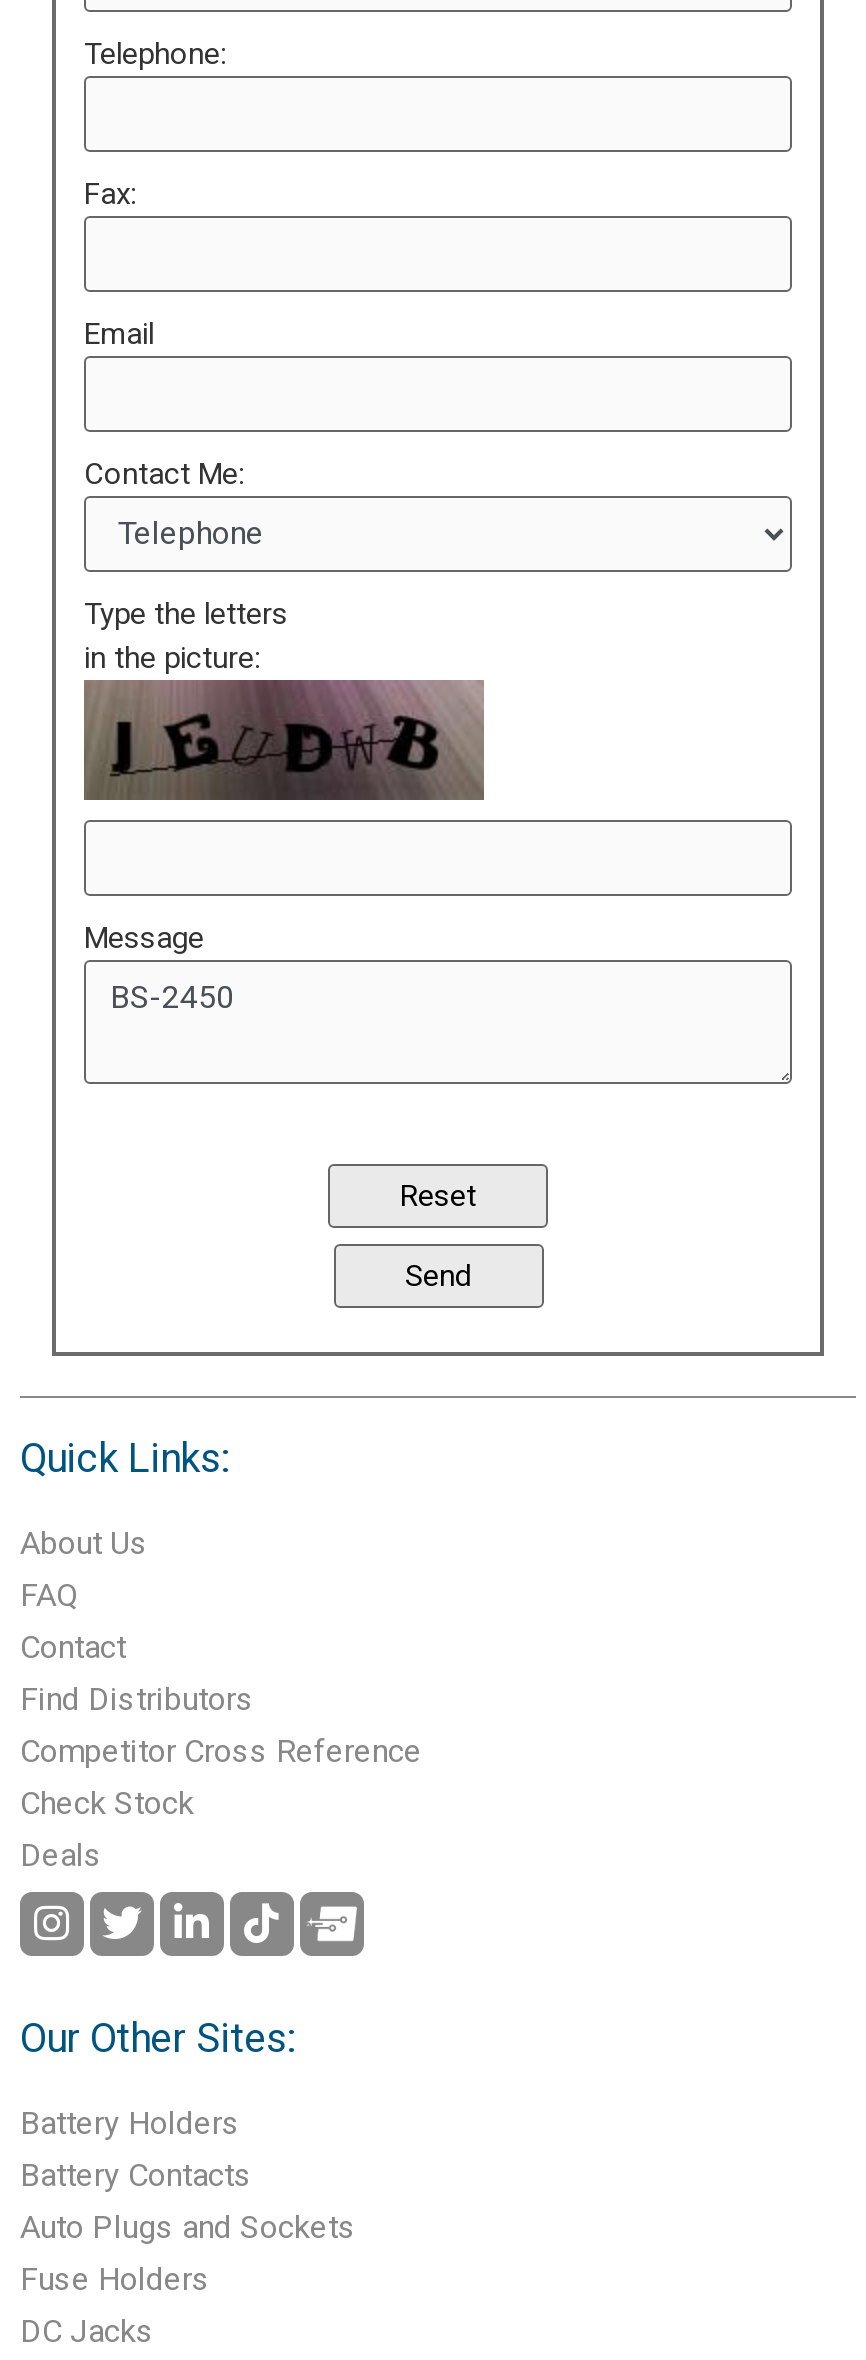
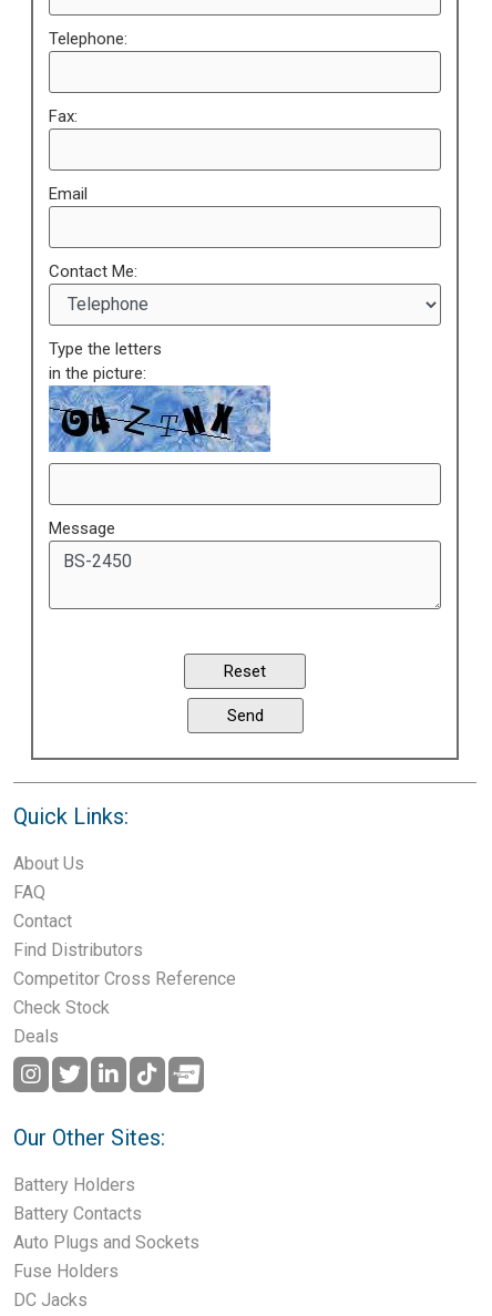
[82,678,486,802] [image] -> [48,384,271,453] [image]

